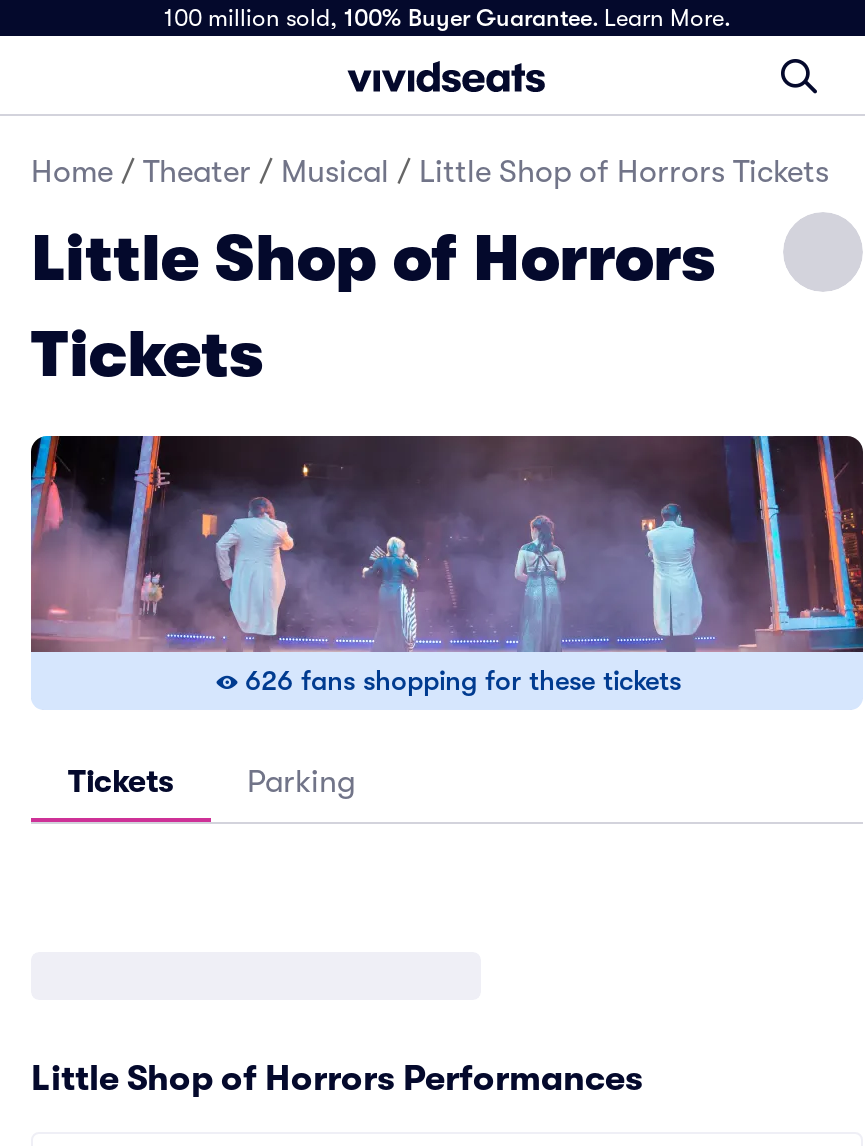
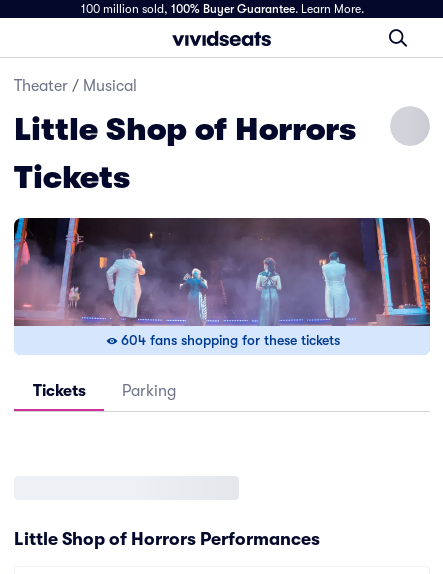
[31,154,829,190] Home / Theater / Musical / Little Shop of Horrors Tickets -> [14,77,137,95] Theater / Musical
[245,664,681,696] 626 fans shopping for these tickets -> [120,332,339,348] 604 fans shopping for these tickets

